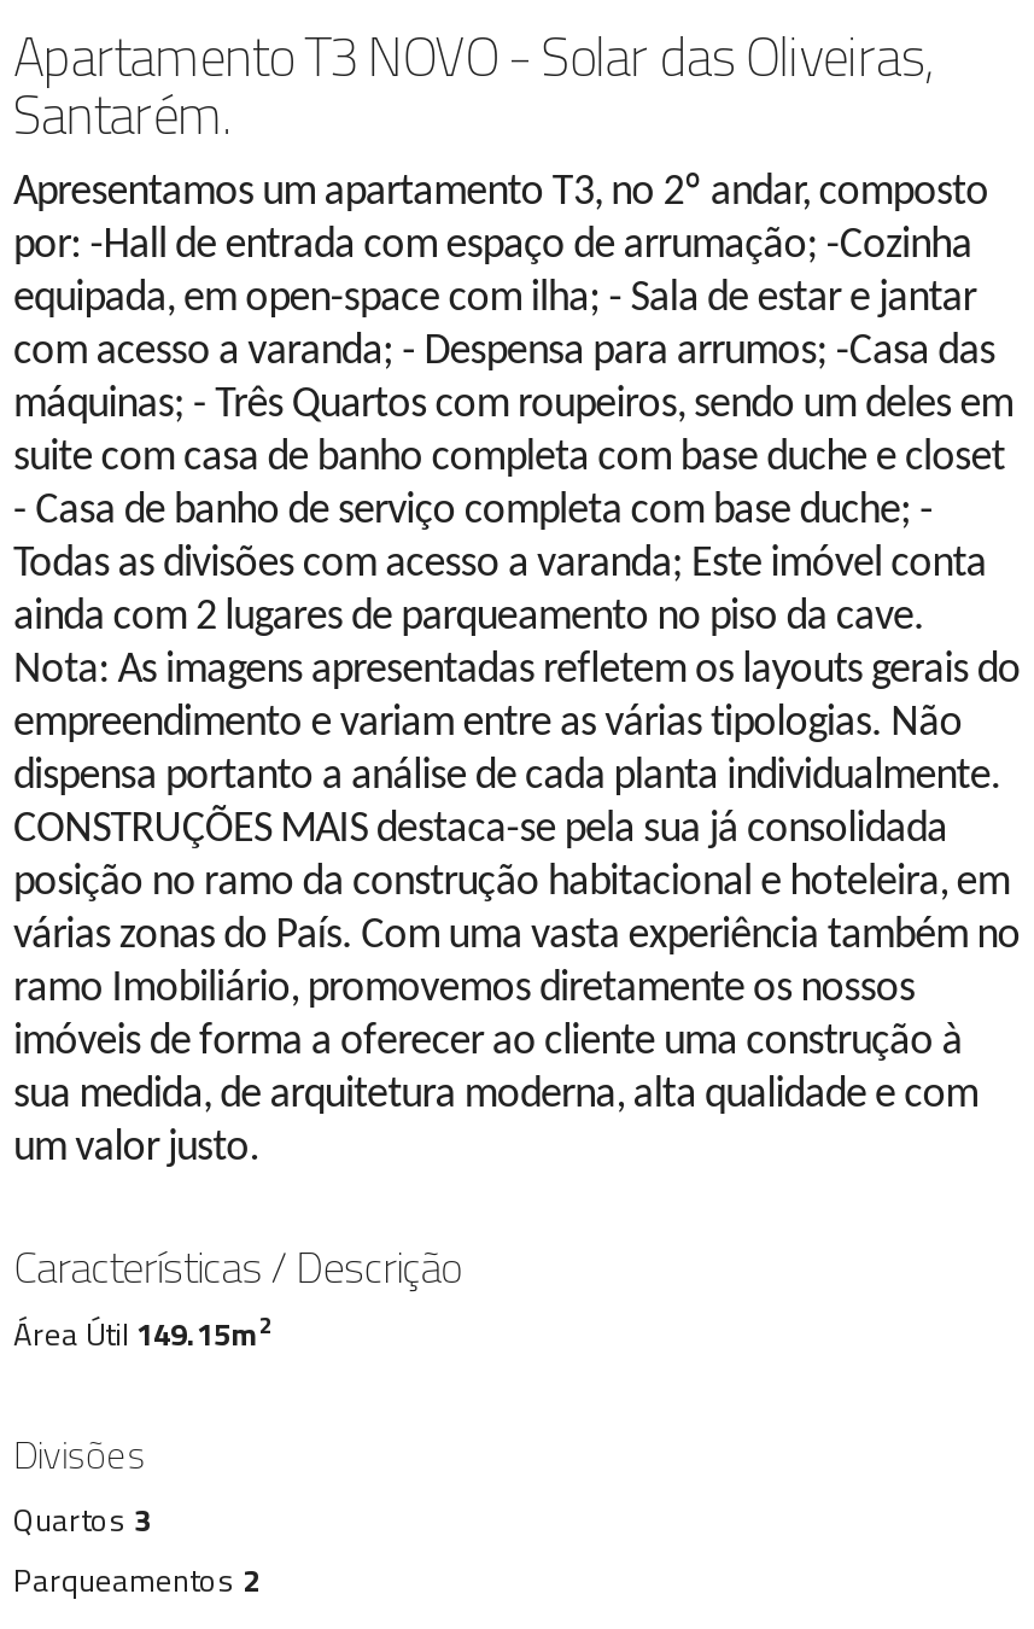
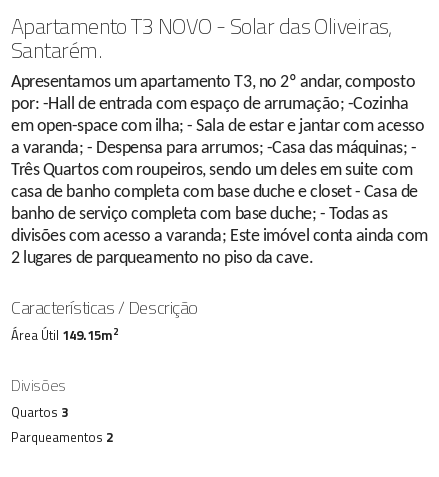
[13,277,1021,1173] equipada, em open-space com ilha; - Sala de estar e jantar | com acesso a varanda; - Despensa para arrumos; -Casa das | máquinas; - Três Quartos com roupeiros, sendo um deles em | suite com casa de banho completa com base duche e closet | - Casa de banho de serviço completa com base duche; - | Todas as divisões com acesso a varanda; Este imóvel conta | ainda com 2 lugares de parqueamento no piso da cave. | Nota: As imagens apresentadas refletem os layouts gerais do | empreendimento e variam entre as várias tipologias. Não | dispensa portanto a análise de cada planta individualmente. | CONSTRUÇÕES MAIS destaca-se pela sua já consolidada | posição no ramo da construção habitacional e hoteleira, em | várias zonas do País. Com uma vasta experiência também no | ramo Imobiliário, promovemos diretamente os nossos | imóveis de forma a oferecer ao cliente uma construção à | sua medida, de arquitetura moderna, alta qualidade e com | um valor justo. -> [11,117,428,268] em open-space com ilha; - Sala de estar e jantar com acesso | a varanda; - Despensa para arrumos; -Casa das máquinas; - | Três Quartos com roupeiros, sendo um deles em suite com | casa de banho completa com base duche e closet - Casa de | banho de serviço completa com base duche; - Todas as | divisões com acesso a varanda; Este imóvel conta ainda com | 2 lugares de parqueamento no piso da cave.

